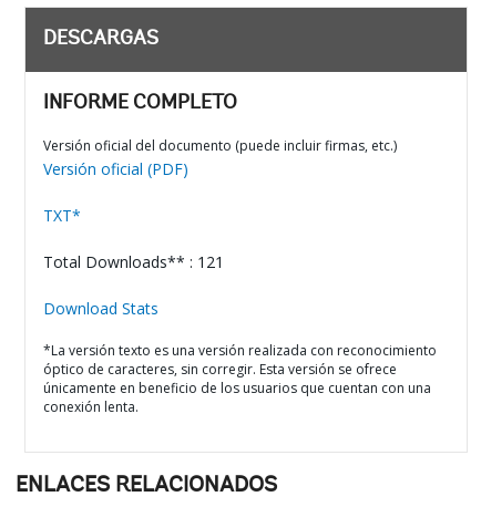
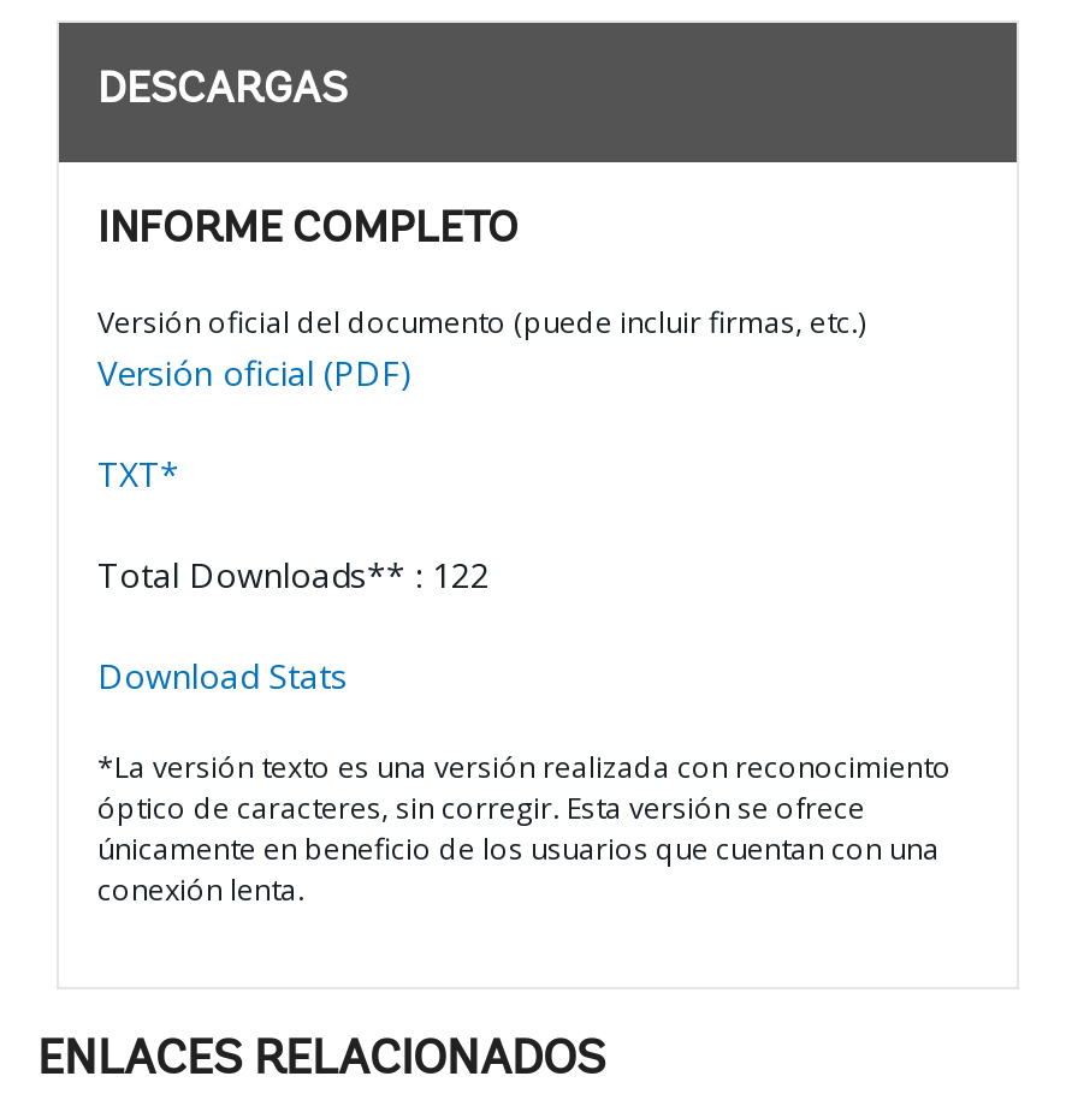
[43,251,224,272] Total Downloads** : 121 -> [97,552,490,597] Total Downloads** : 122

